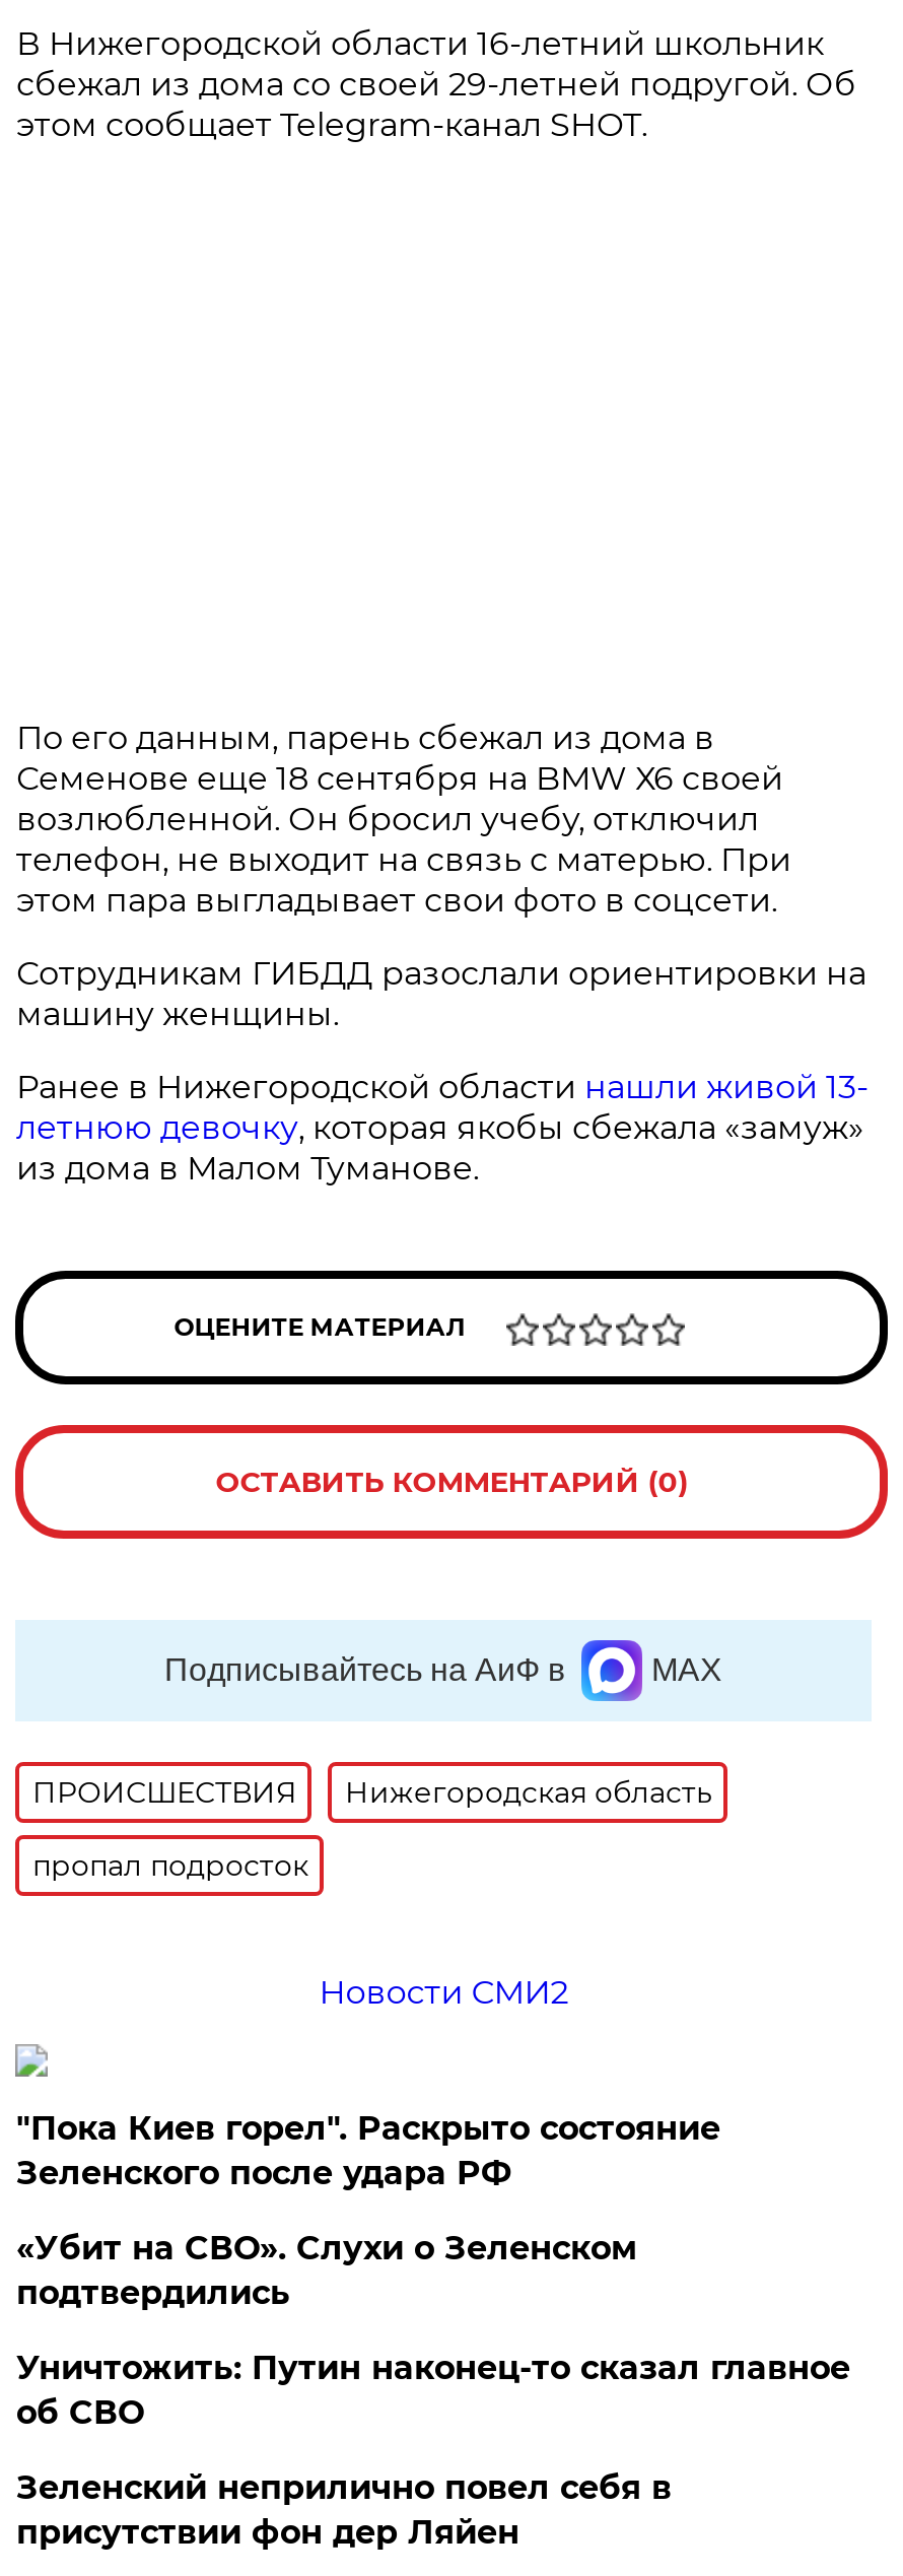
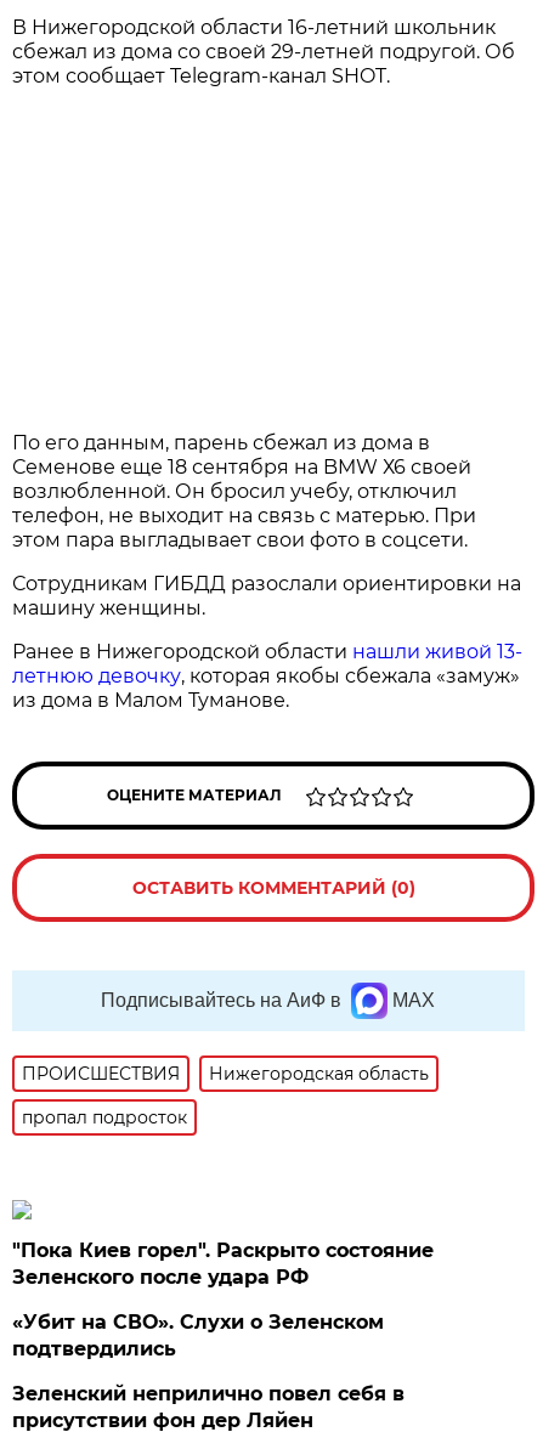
[319,1973,569,2012] Новости СМИ2 -> none
[16,2349,850,2432] Уничтожить: Путин наконец-то сказал главное | об СВО -> none

